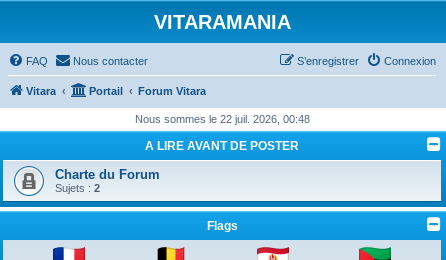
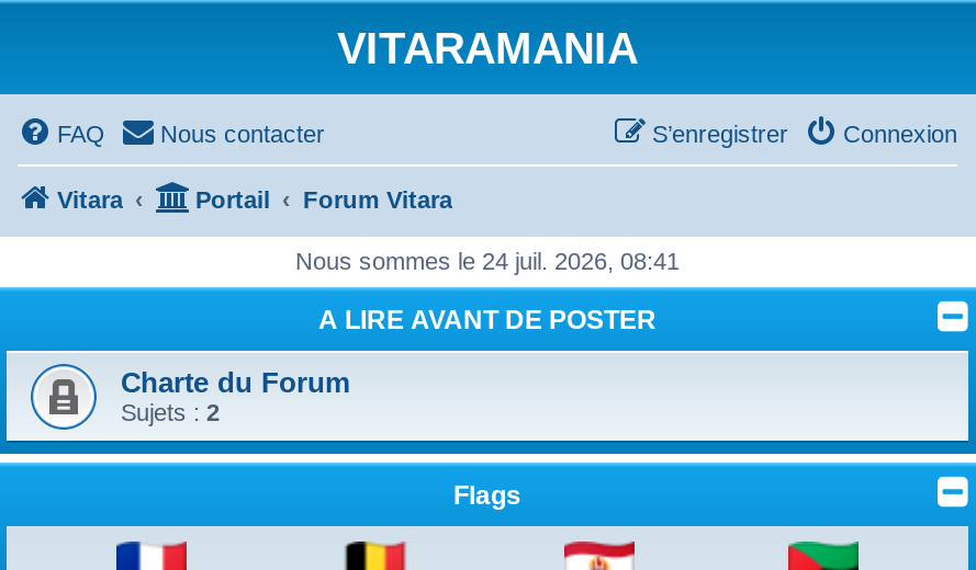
[134,113,309,125] Nous sommes le 22 juil. 2026, 00:48 -> [295,248,680,274] Nous sommes le 24 juil. 2026, 08:41

